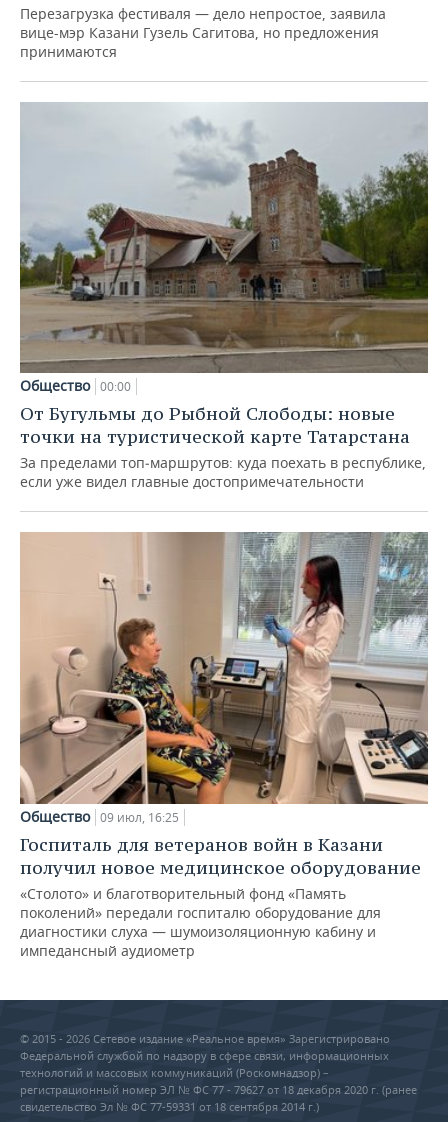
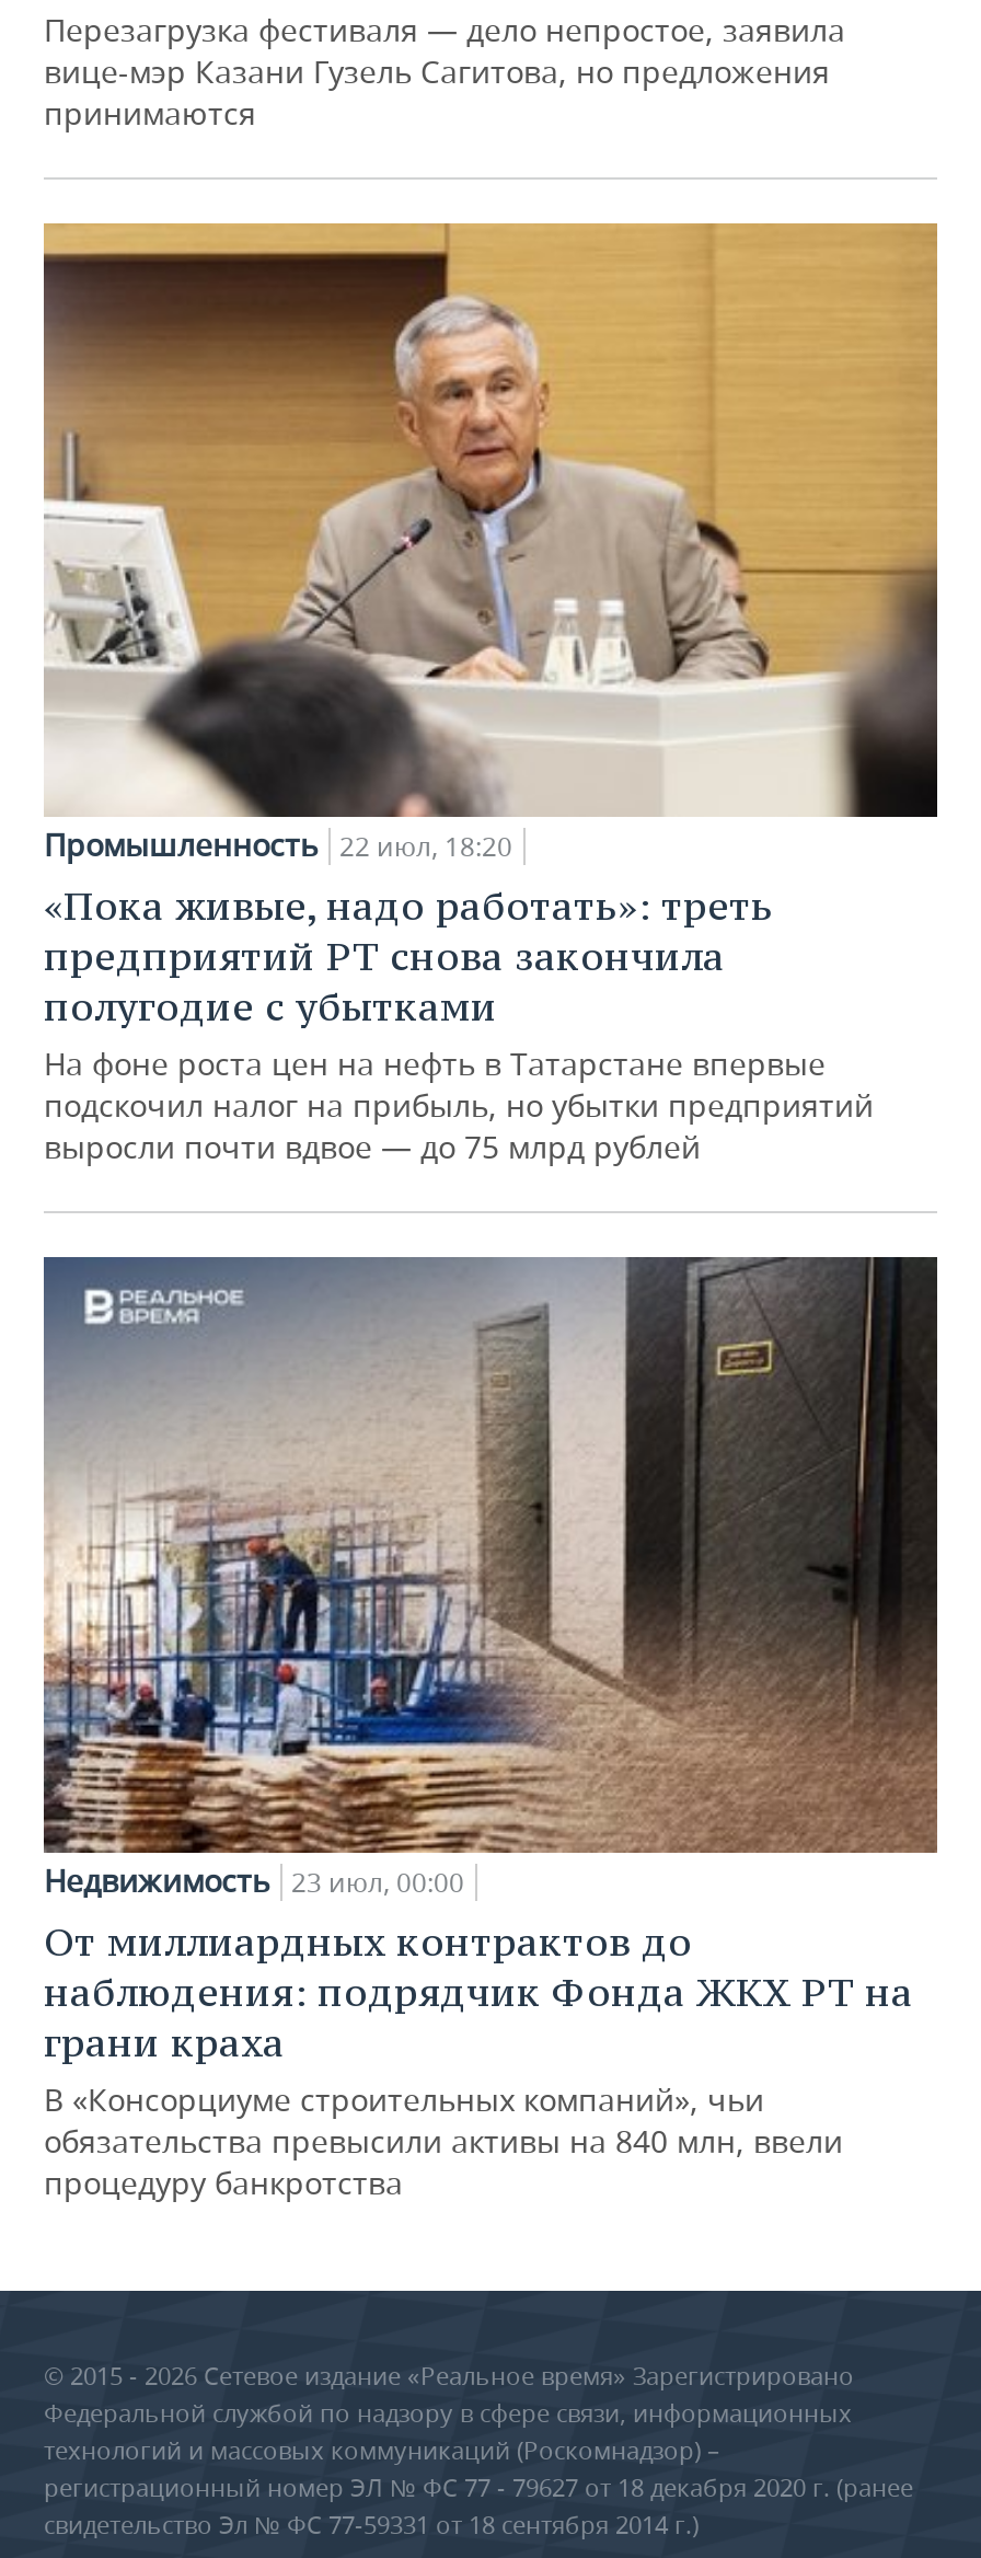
[19,102,429,491] [image] | Общество 00:00 | От Бугульмы до Рыбной Слободы: новые | точки на туристической карте Татарстана | За пределами топ‑маршрутов: куда поехать в республике, | если уже видел главные достопримечательности -> [44,221,939,1168] [image] | Промышленность 22 июл, 18:20 | «Пока живые, надо работать»: треть | предприятий РТ снова закончила | полугодие с убытками | На фоне роста цен на нефть в Татарстане впервые | подскочил налог на прибыль, но убытки предприятий | выросли почти вдвое — до 75 млрд рублей
[20,531,428,960] [image] | Общество 09 июл, 16:25 | Госпиталь для ветеранов войн в Казани | получил новое медицинское оборудование | «Столото» и благотворительный фонд «Память | поколений» передали госпиталю оборудование для | диагностики слуха — шумоизоляционную кабину и | импедансный аудиометр -> [42,1255,939,2203] [image] | Недвижимость 23 июл, 00:00 | От миллиардных контрактов до | наблюдения: подрядчик Фонда ЖКХ РТ на | грани краха | В «Консорциуме строительных компаний», чьи | обязательства превысили активы на 840 млн, ввели | процедуру банкротства

